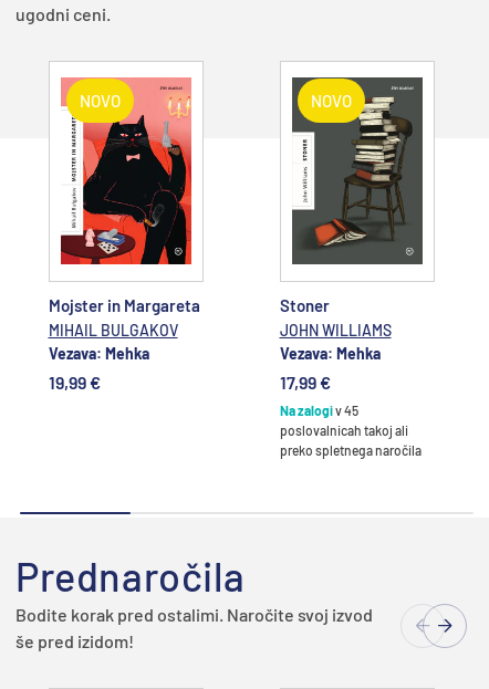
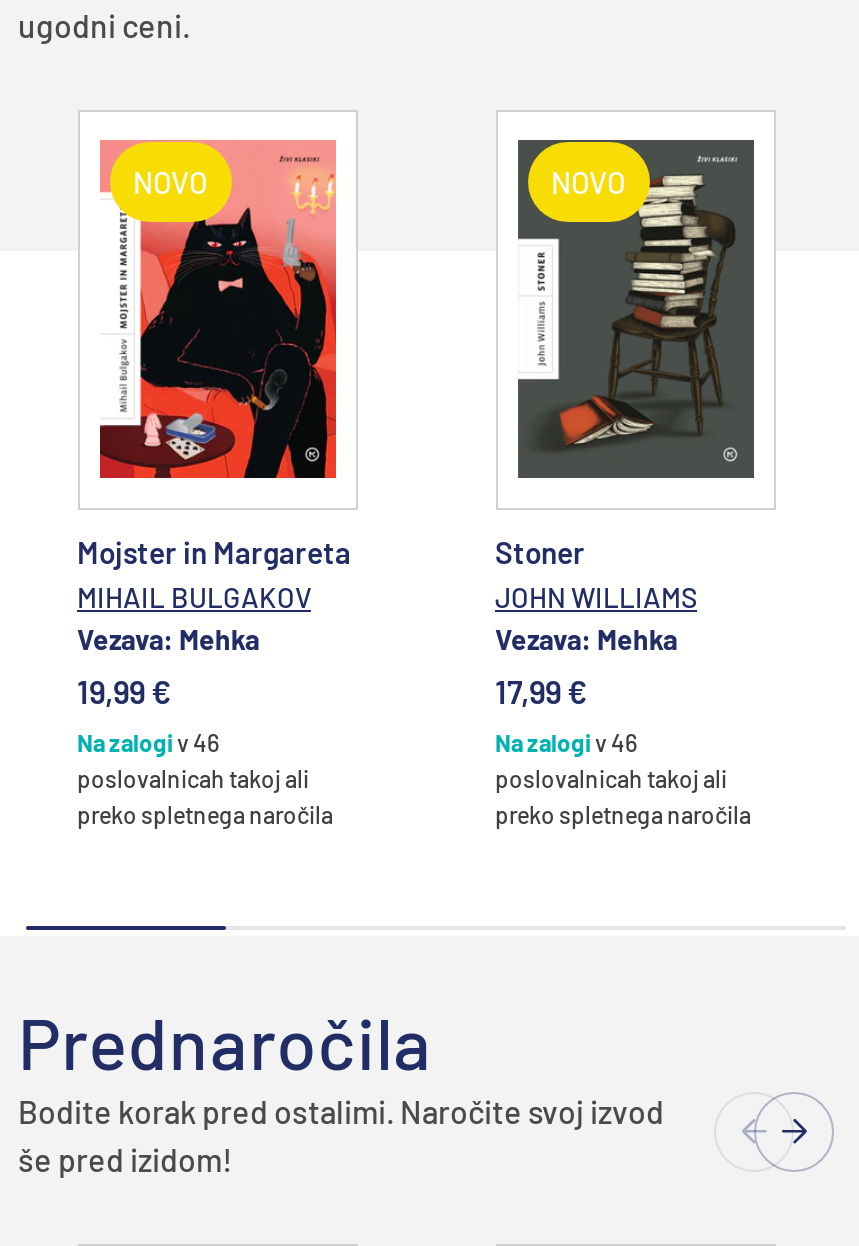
none -> [77,727,333,827] Na zalogi v 46 | poslovalnicah takoj ali | preko spletnega naročila
[279,402,358,418] Na zalogi v 45 -> [495,727,637,755] Na zalogi v 46

